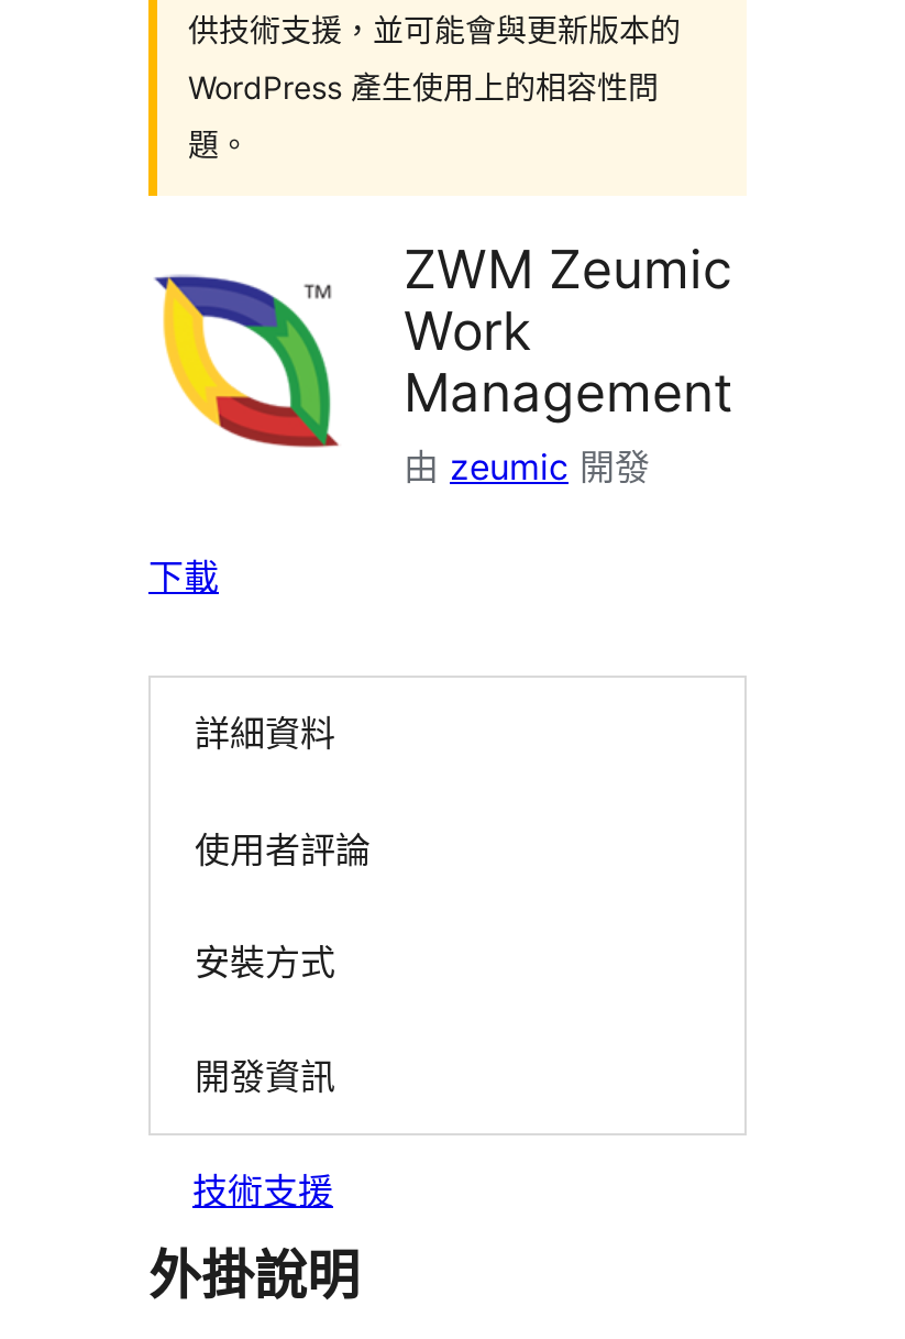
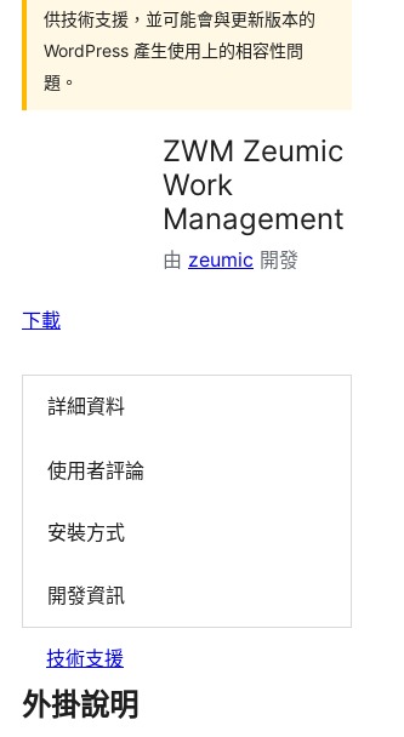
[153,273,340,449] [image] -> none

